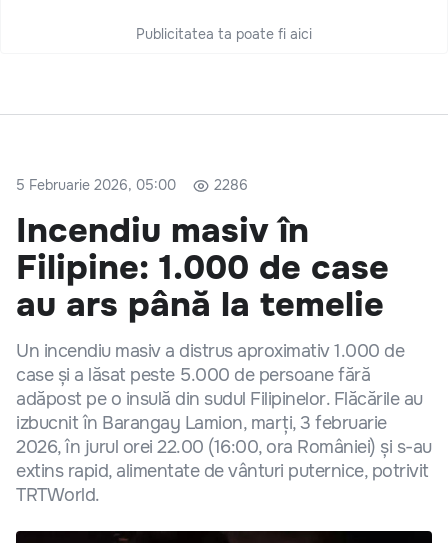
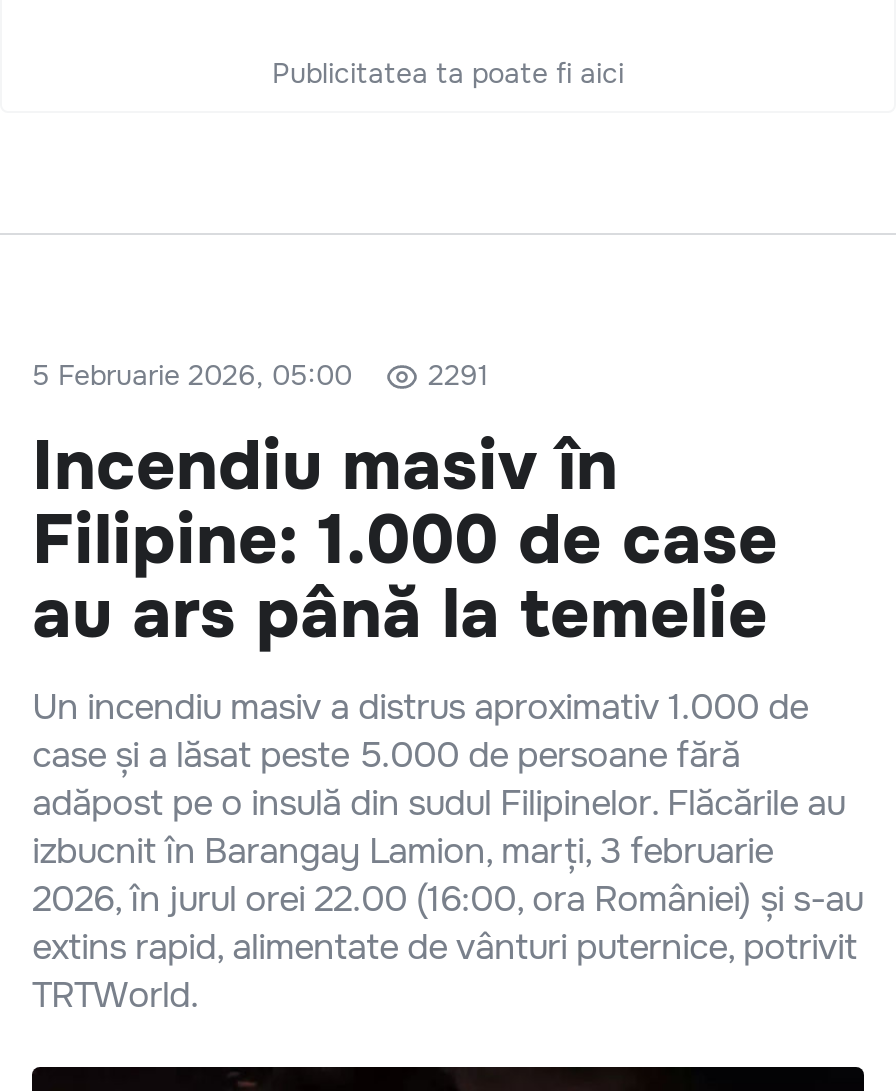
[214,176,248,194] 2286 -> [428,358,488,394] 2291

